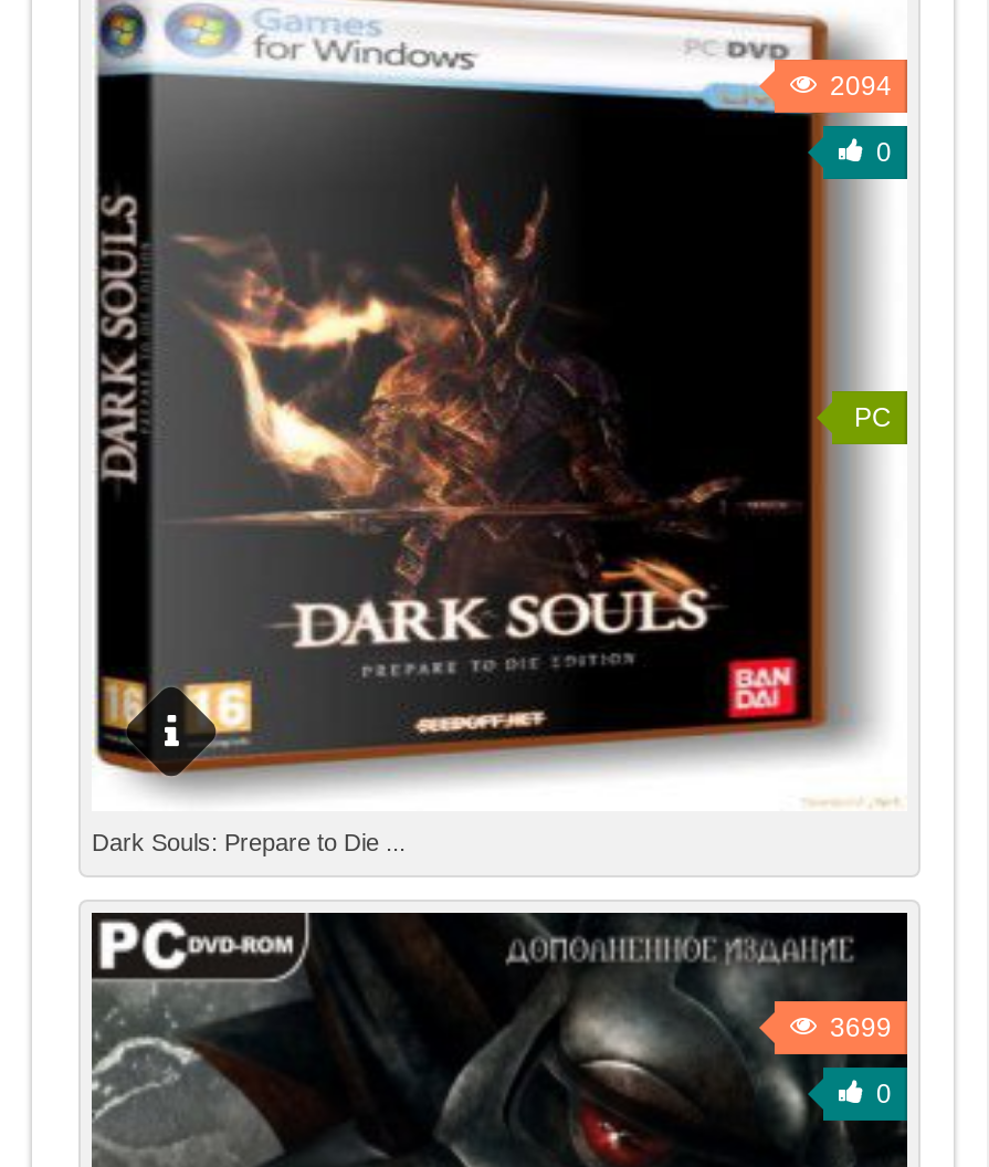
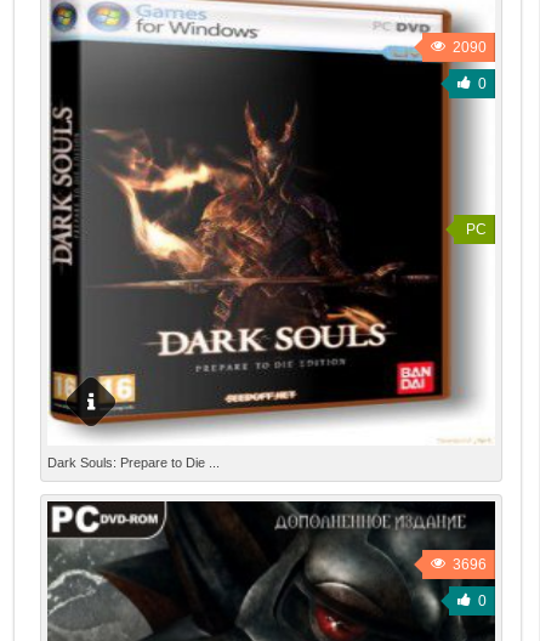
[823,70,892,101] 2094 -> [449,38,487,55] 2090
[823,1011,892,1042] 3699 -> [449,555,487,572] 3696

